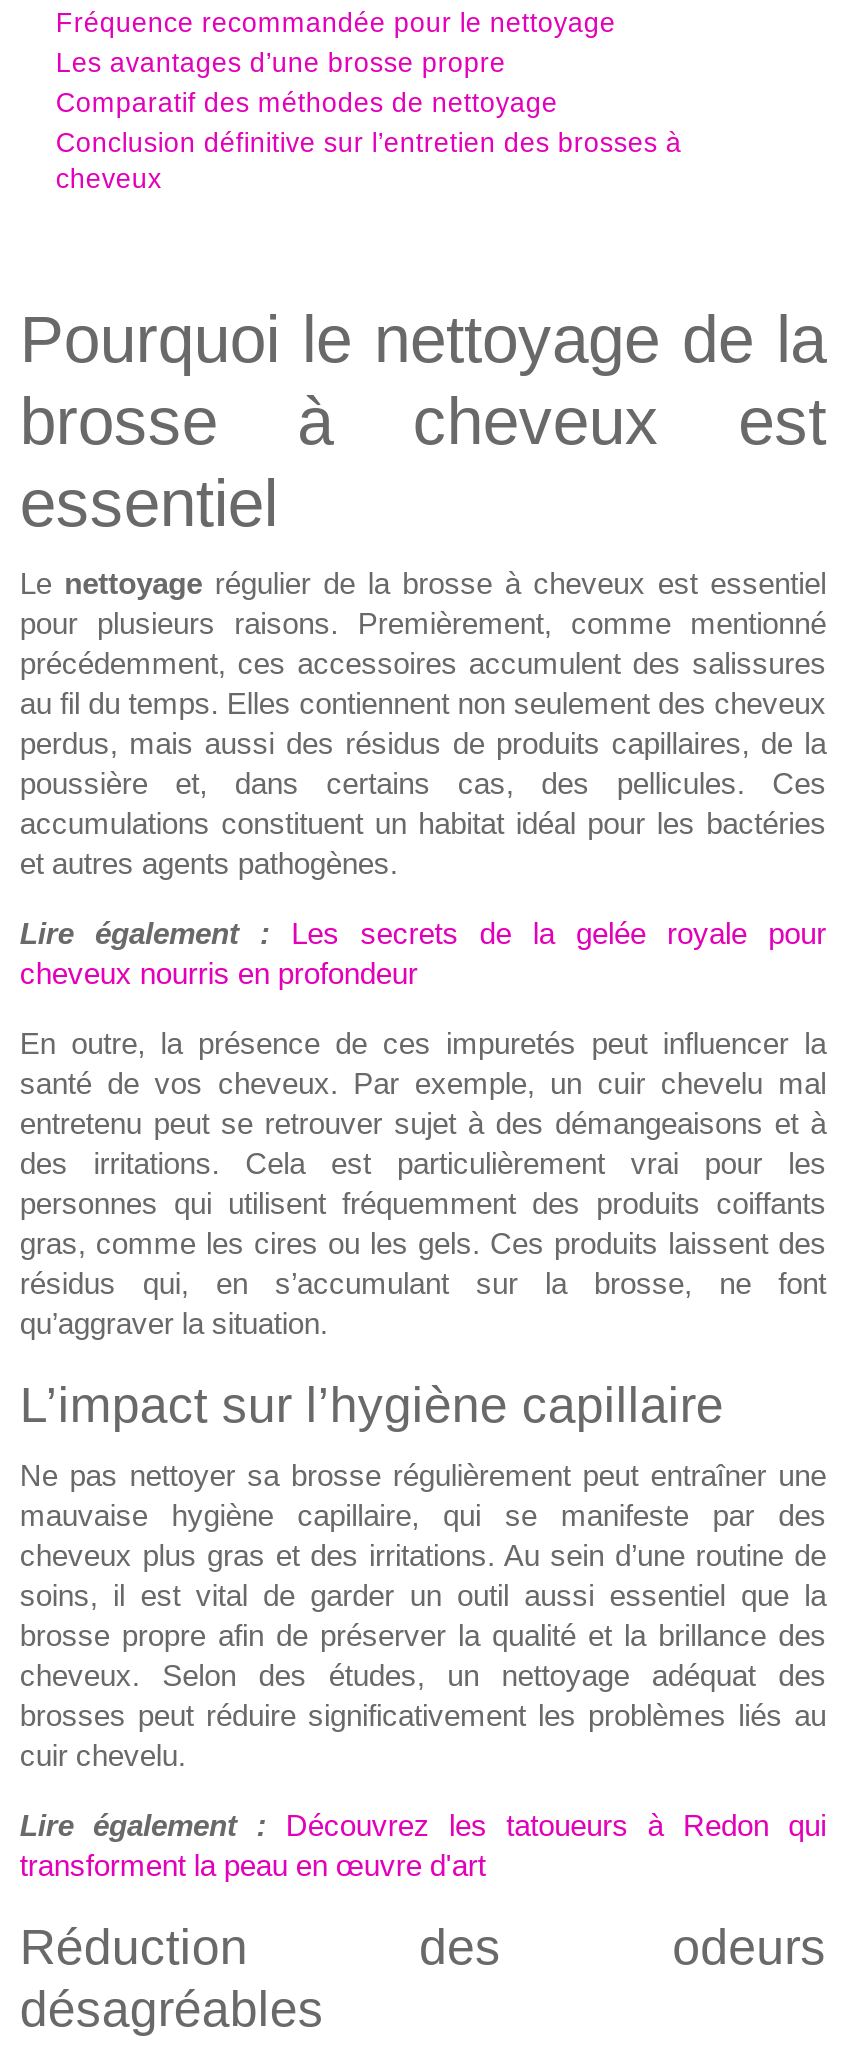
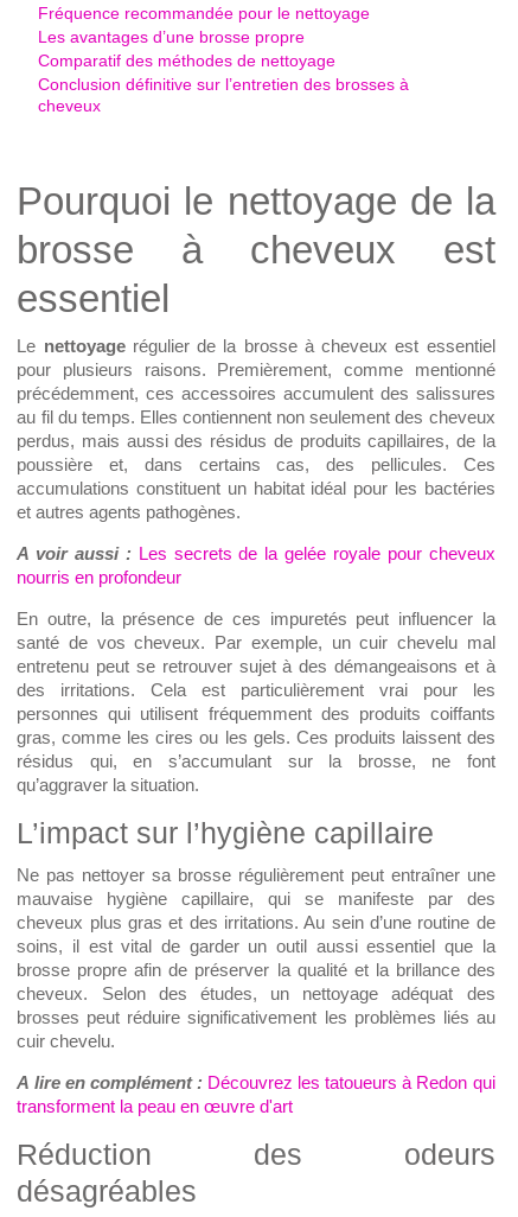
[20,916,826,990] Lire également : | Les secrets de la gelée royale pour | cheveux nourris en profondeur -> [17,543,495,587] A voir aussi : Les secrets de la gelée royale pour cheveux | nourris en profondeur
[20,1808,826,1842] Lire également : Découvrez les tatoueurs à Redon qui -> [17,1072,495,1092] A lire en complément : Découvrez les tatoueurs à Redon qui

